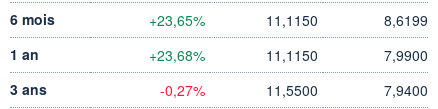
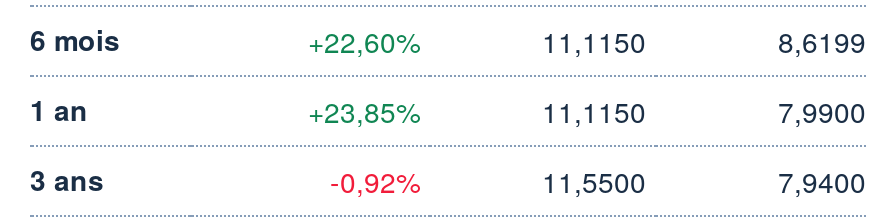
[149,10,205,30] +23,65% -> [308,21,420,61] +22,60%
[149,45,205,65] +23,68% -> [308,91,420,131] +23,85%
[160,80,205,100] -0,27% -> [330,161,420,201] -0,92%

